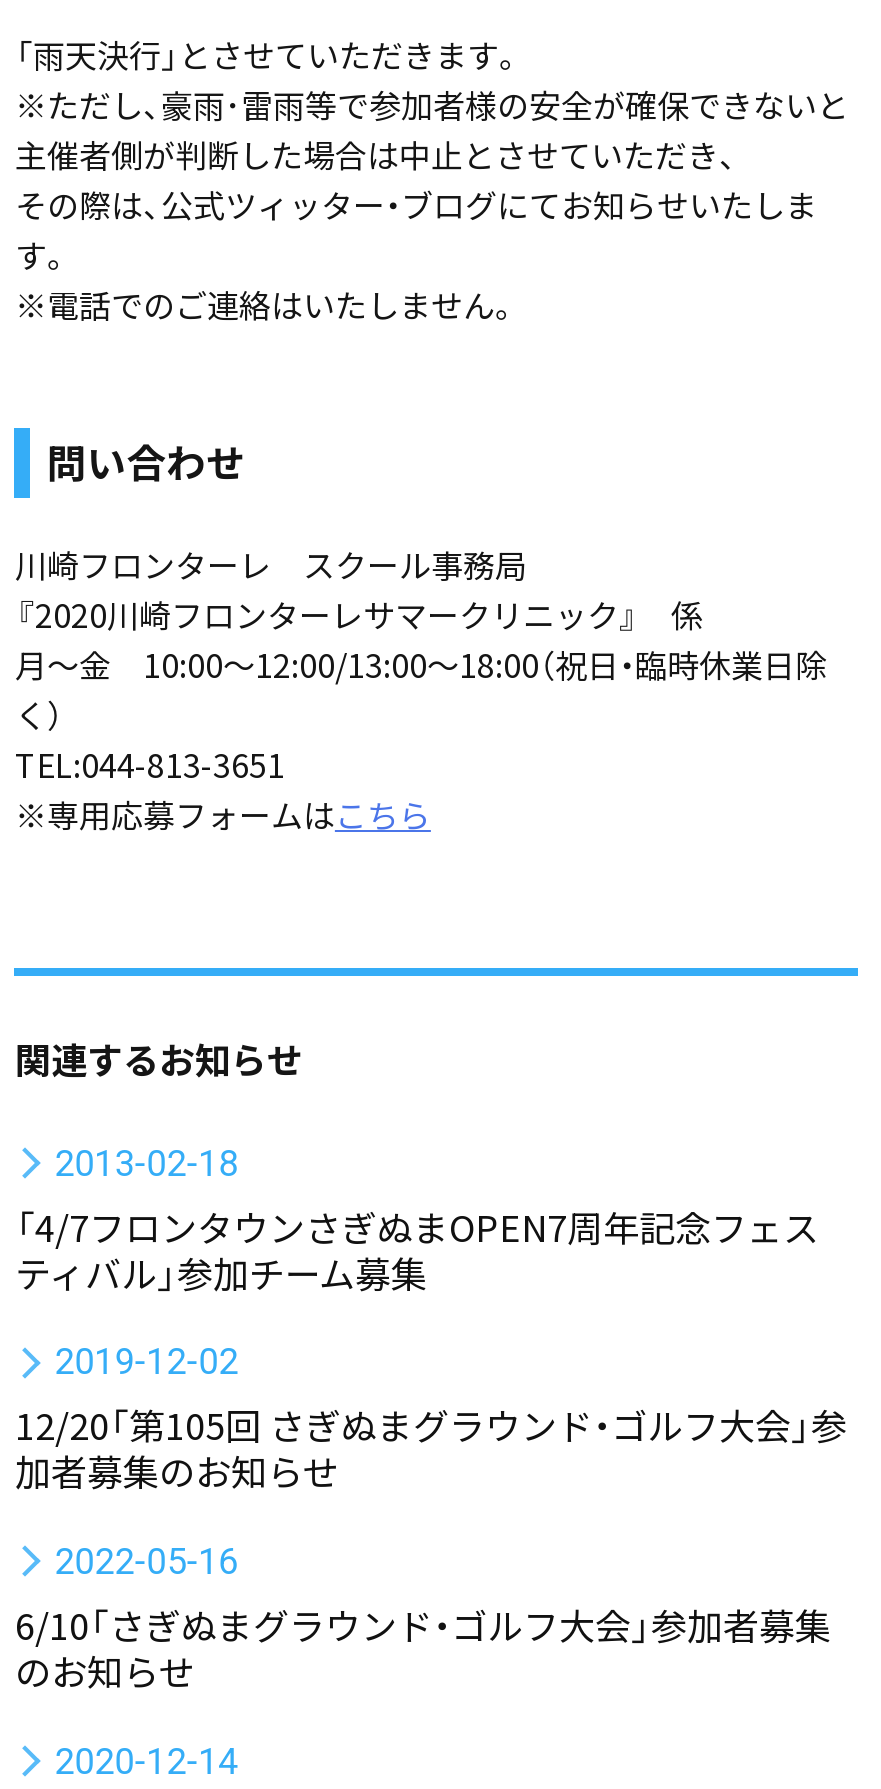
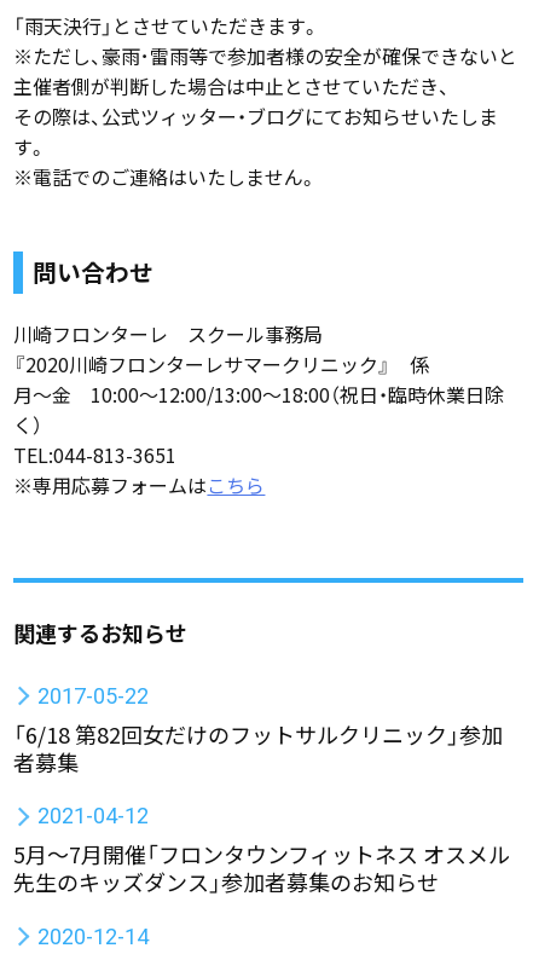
[15,1142,847,1696] 2013-02-18 | 「4/7フロンタウンさぎぬまOPEN7周年記念フェス | ティバル」参加チーム募集 | 2019-12-02 | 12/20「第105回 さぎぬまグラウンド・ゴルフ大会」参 | 加者募集のお知らせ | 2022-05-16 | 6/10「さぎぬまグラウンド・ゴルフ大会」参加者募集 | のお知らせ -> [14,683,511,898] 2017-05-22 | 「6/18 第82回女だけのフットサルクリニック」参加 | 者募集 | 2021-04-12 | 5月～7月開催「フロンタウンフィットネス オスメル | 先生のキッズダンス」参加者募集のお知らせ

